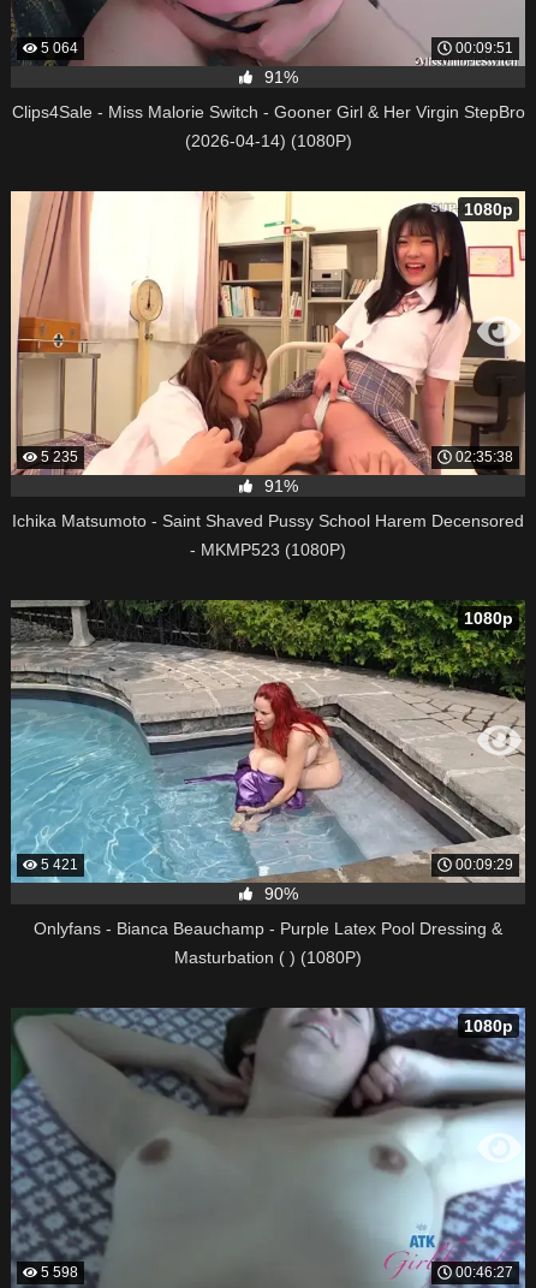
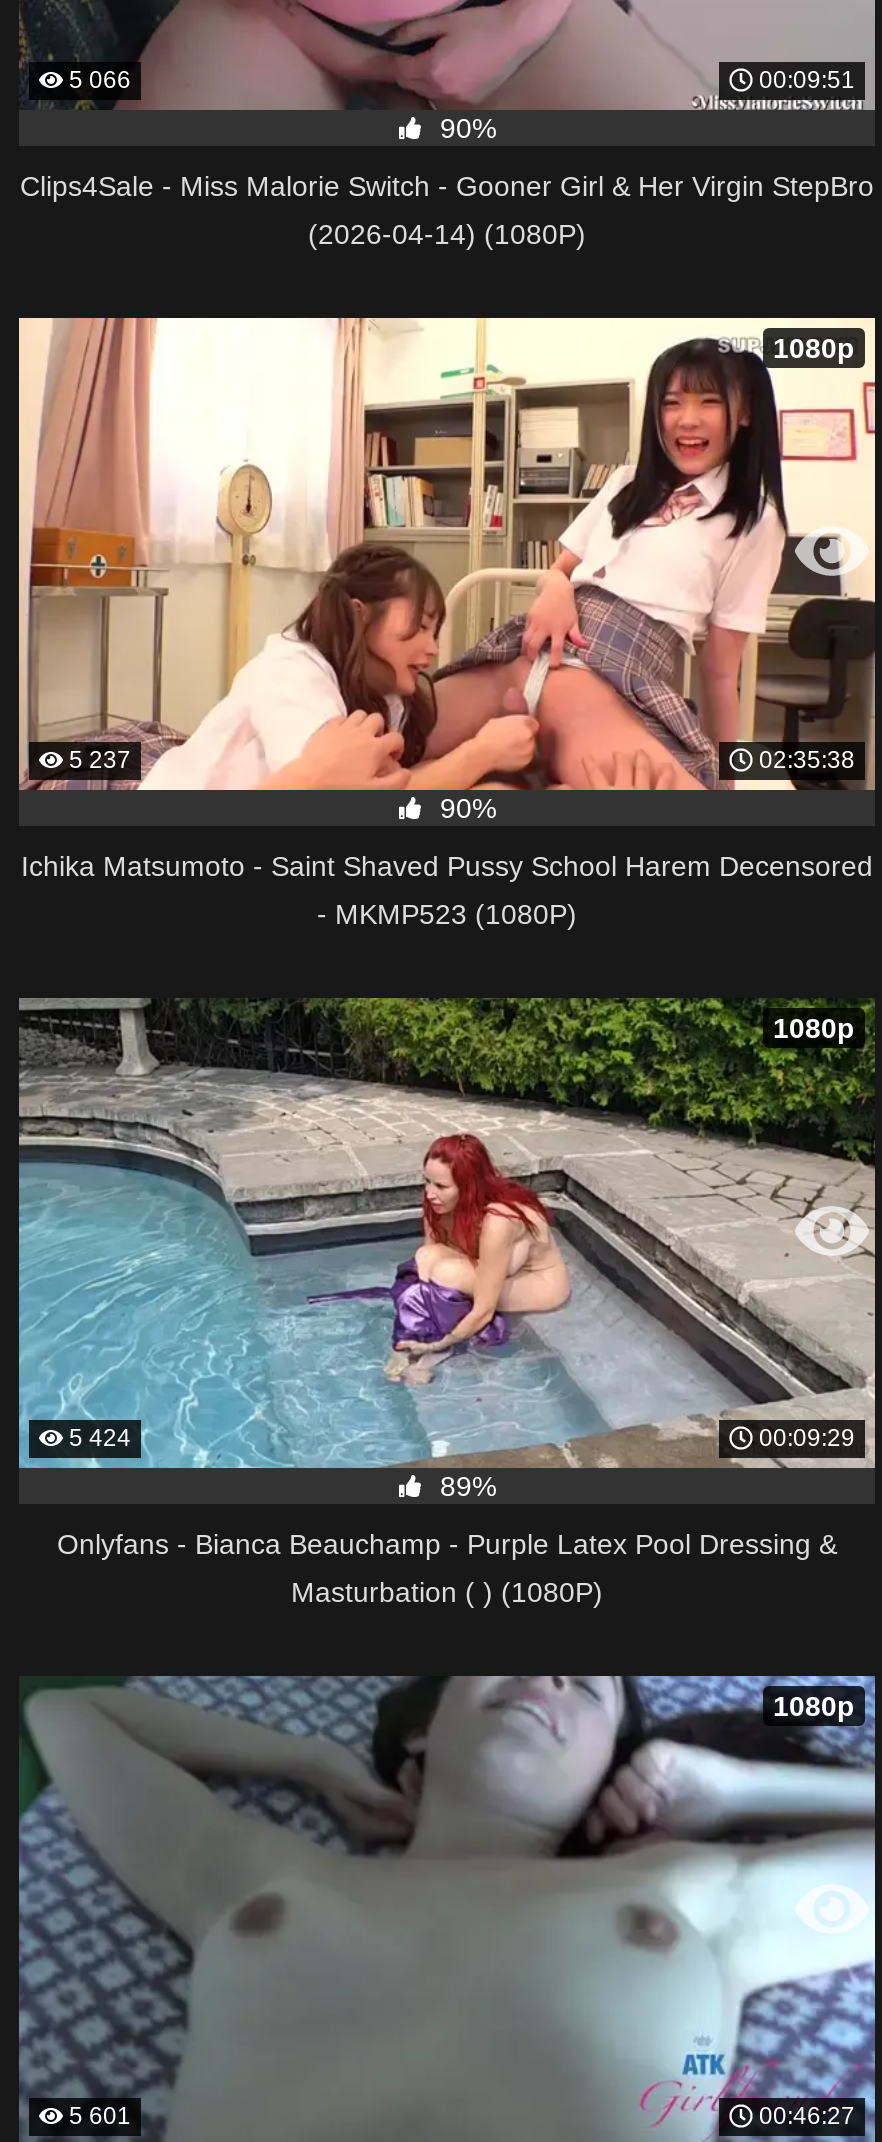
[37,40,78,57] 5 064 -> [63,67,131,95] 5 066
[264,67,297,87] 91% -> [440,112,496,144] 90%
[37,448,78,465] 5 235 -> [63,745,131,773] 5 237
[264,476,297,495] 91% -> [440,791,496,823] 90%
[37,856,78,873] 5 421 -> [63,1424,131,1452] 5 424
[264,884,297,903] 90% -> [440,1470,496,1502] 89%
[37,1265,78,1281] 5 598 -> [63,2103,131,2131] 5 601

